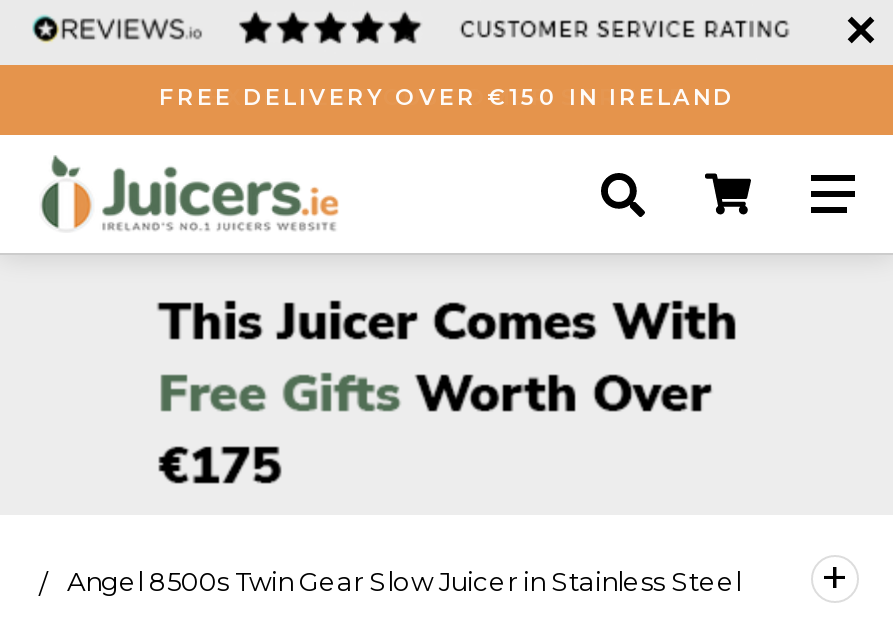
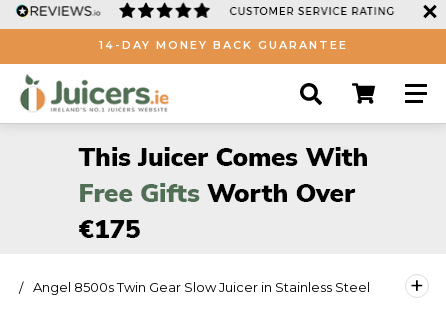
[159,83,735,111] FREE DELIVERY OVER €150 IN IRELAND -> [98,38,347,52] 14-DAY MONEY BACK GUARANTEE

